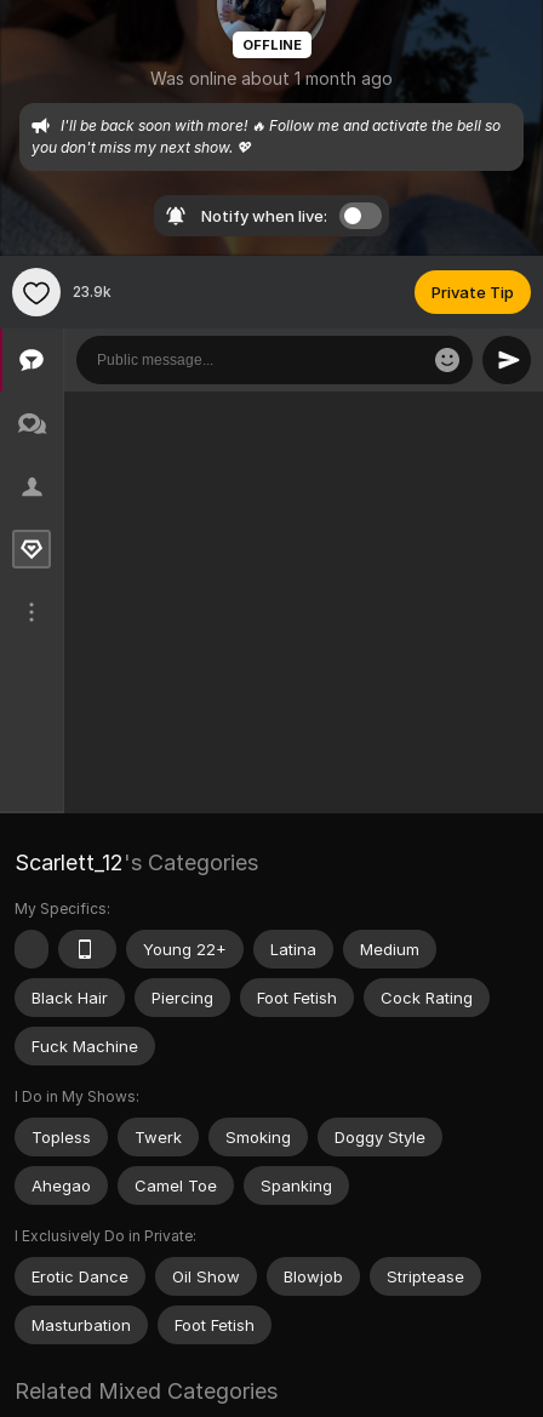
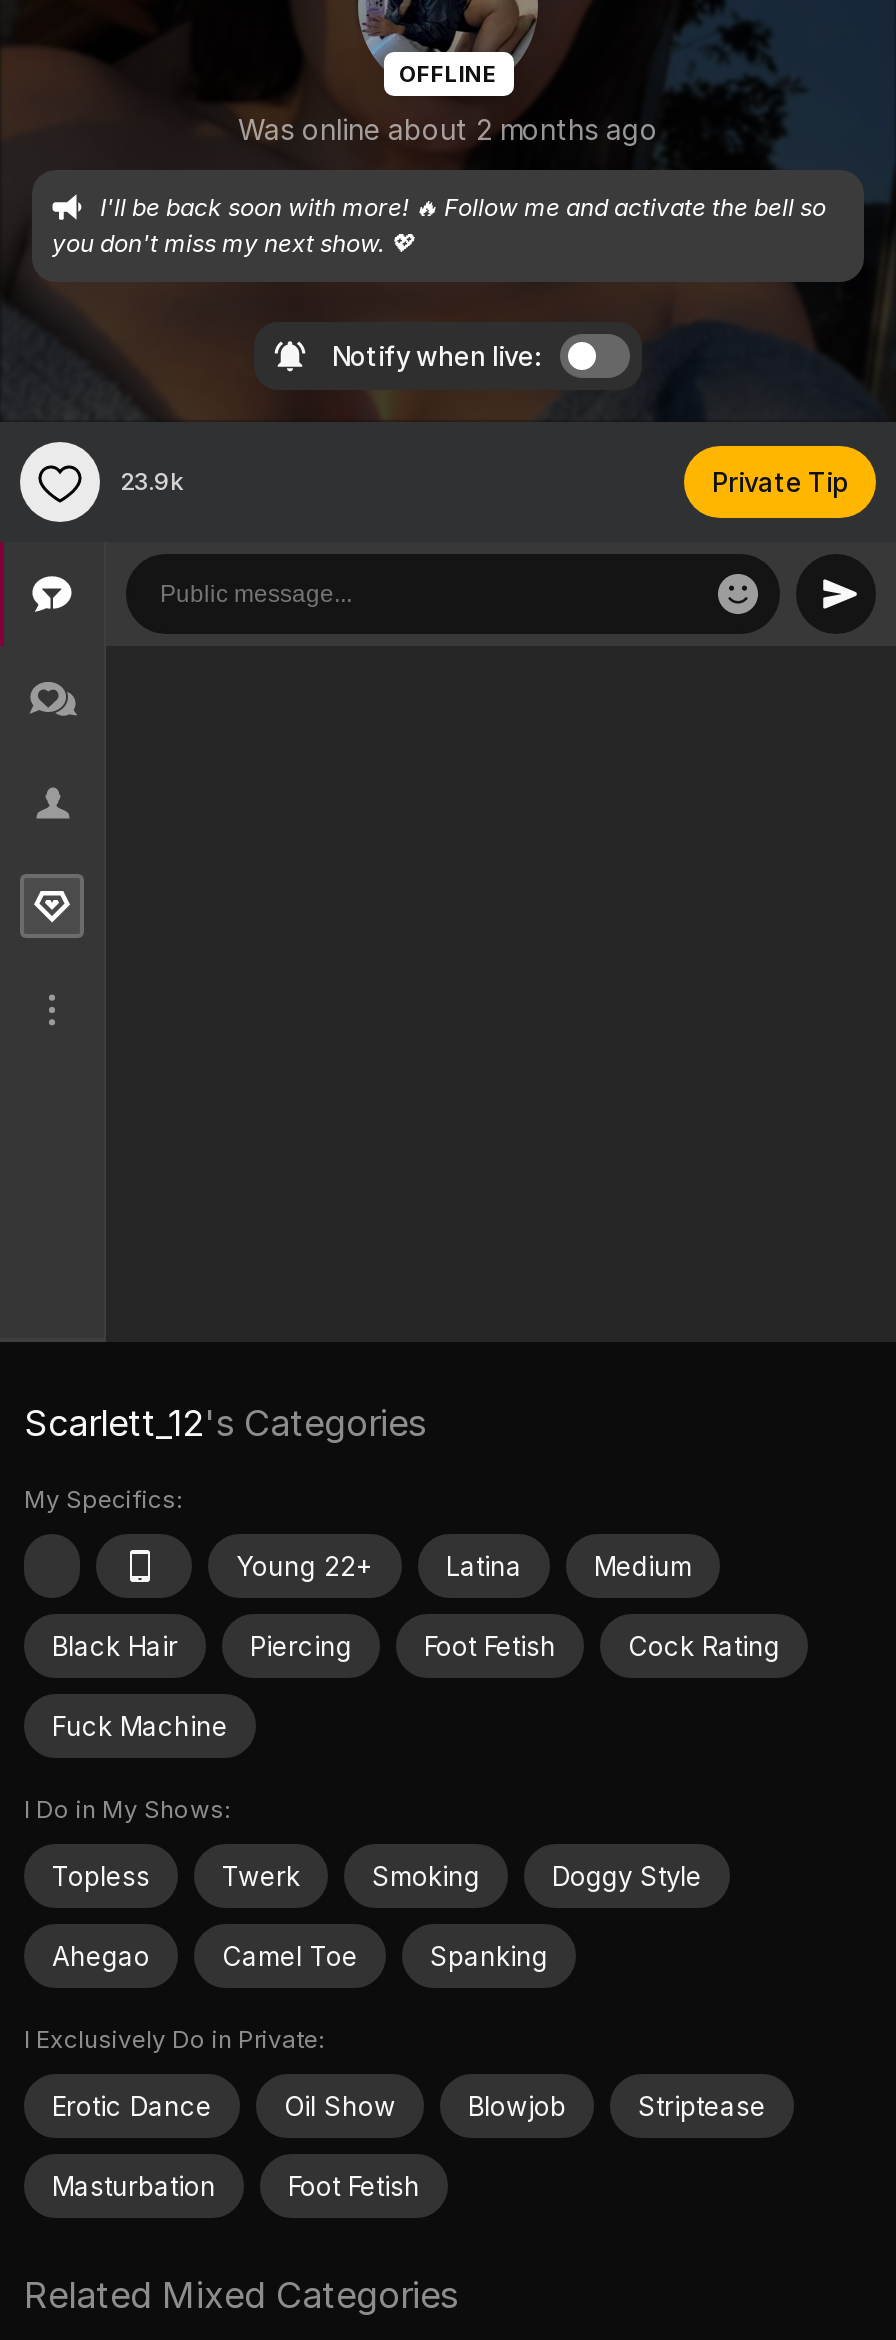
[150,68,393,88] Was online about 1 month ago -> [238,112,658,146] Was online about 2 months ago

